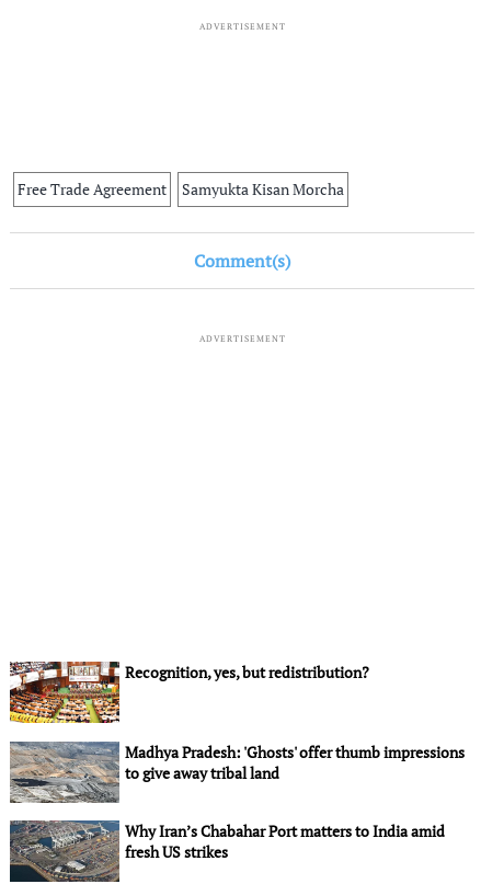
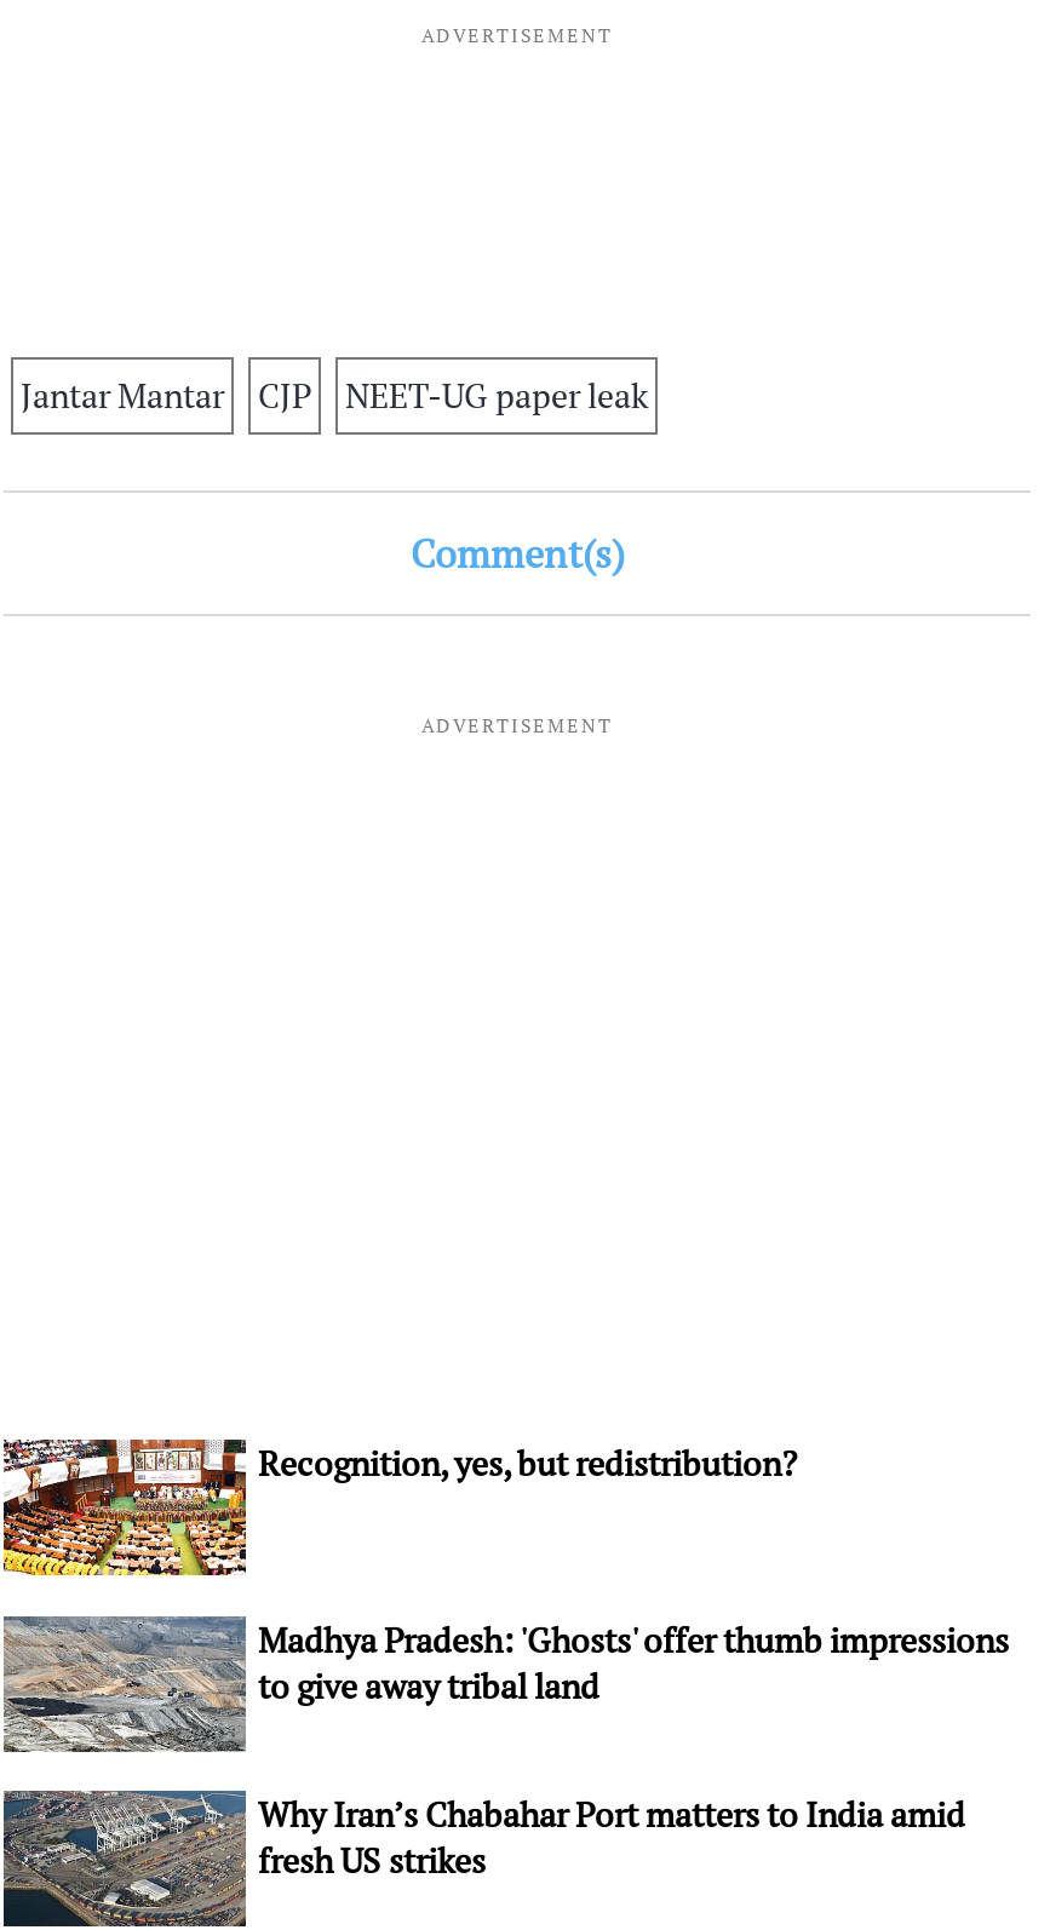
[18,179,344,200] Free Trade Agreement | Samyukta Kisan Morcha -> [21,372,648,418] Jantar Mantar | CJP | NEET-UG paper leak

